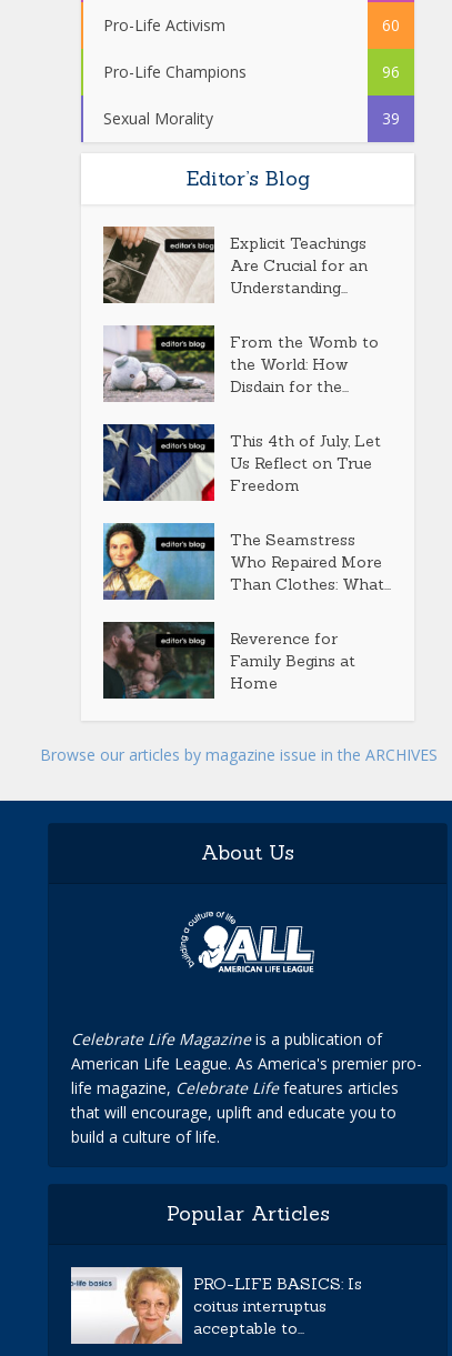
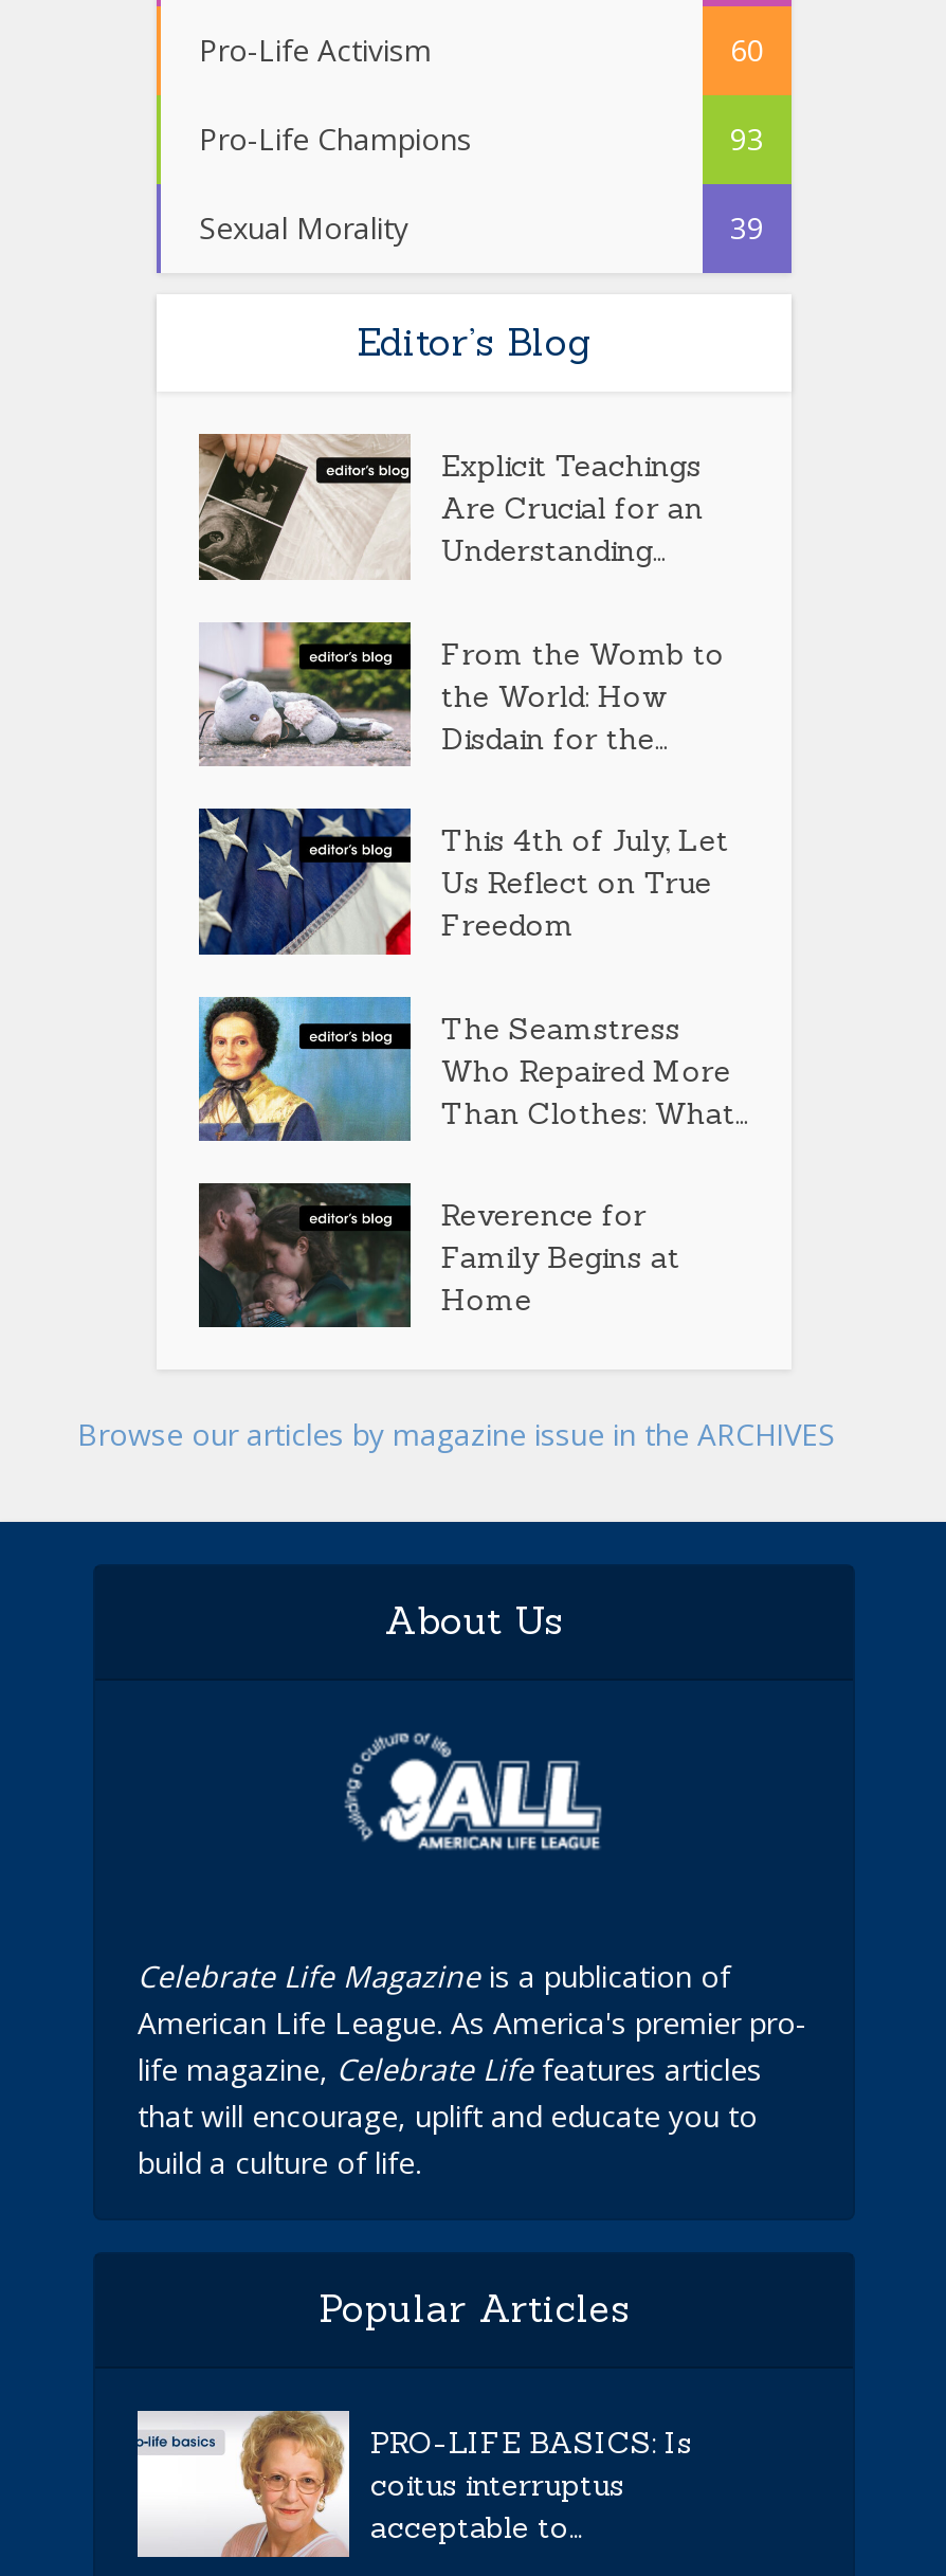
[382,61,400,83] 96 -> [730,119,764,159] 93

